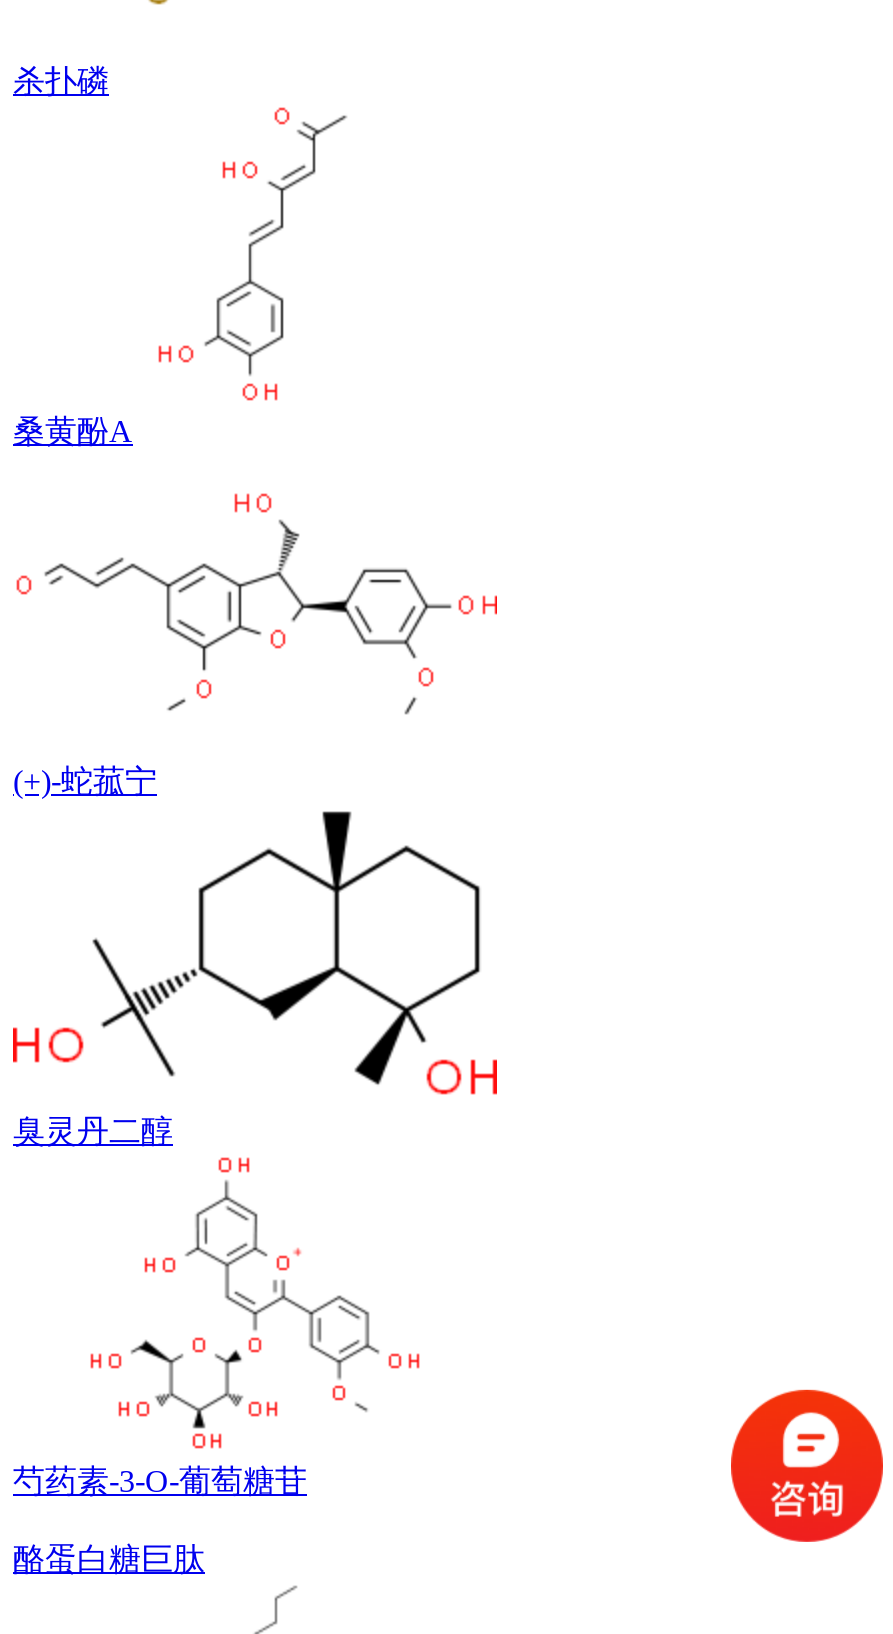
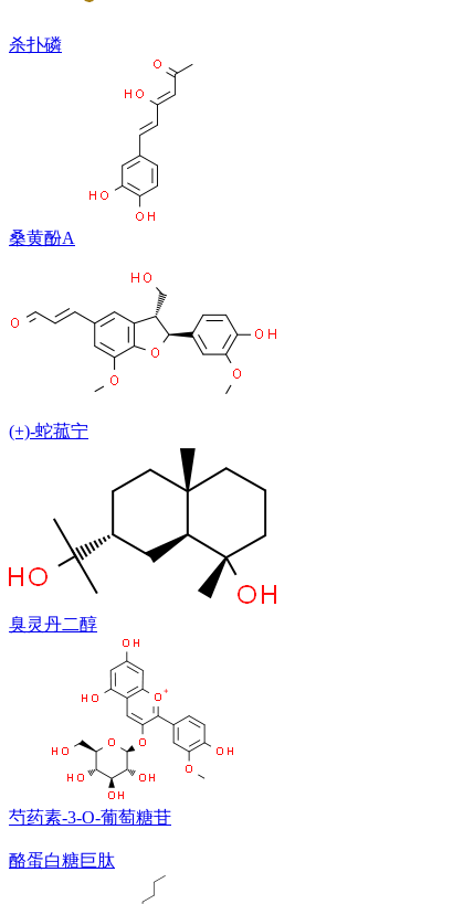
[729,1388,885,1544] [image] -> none

